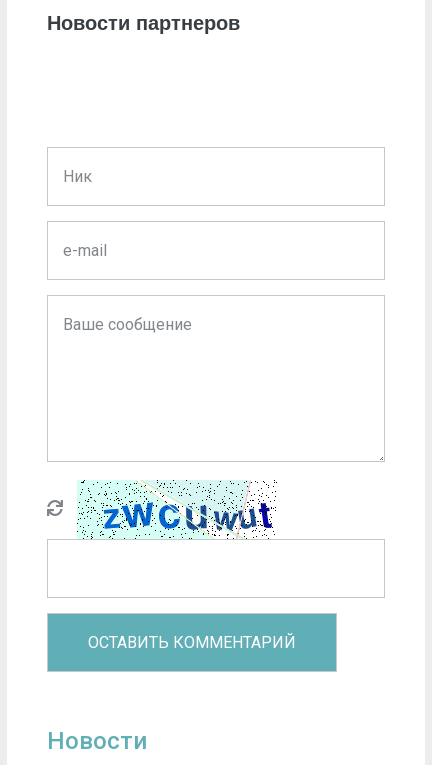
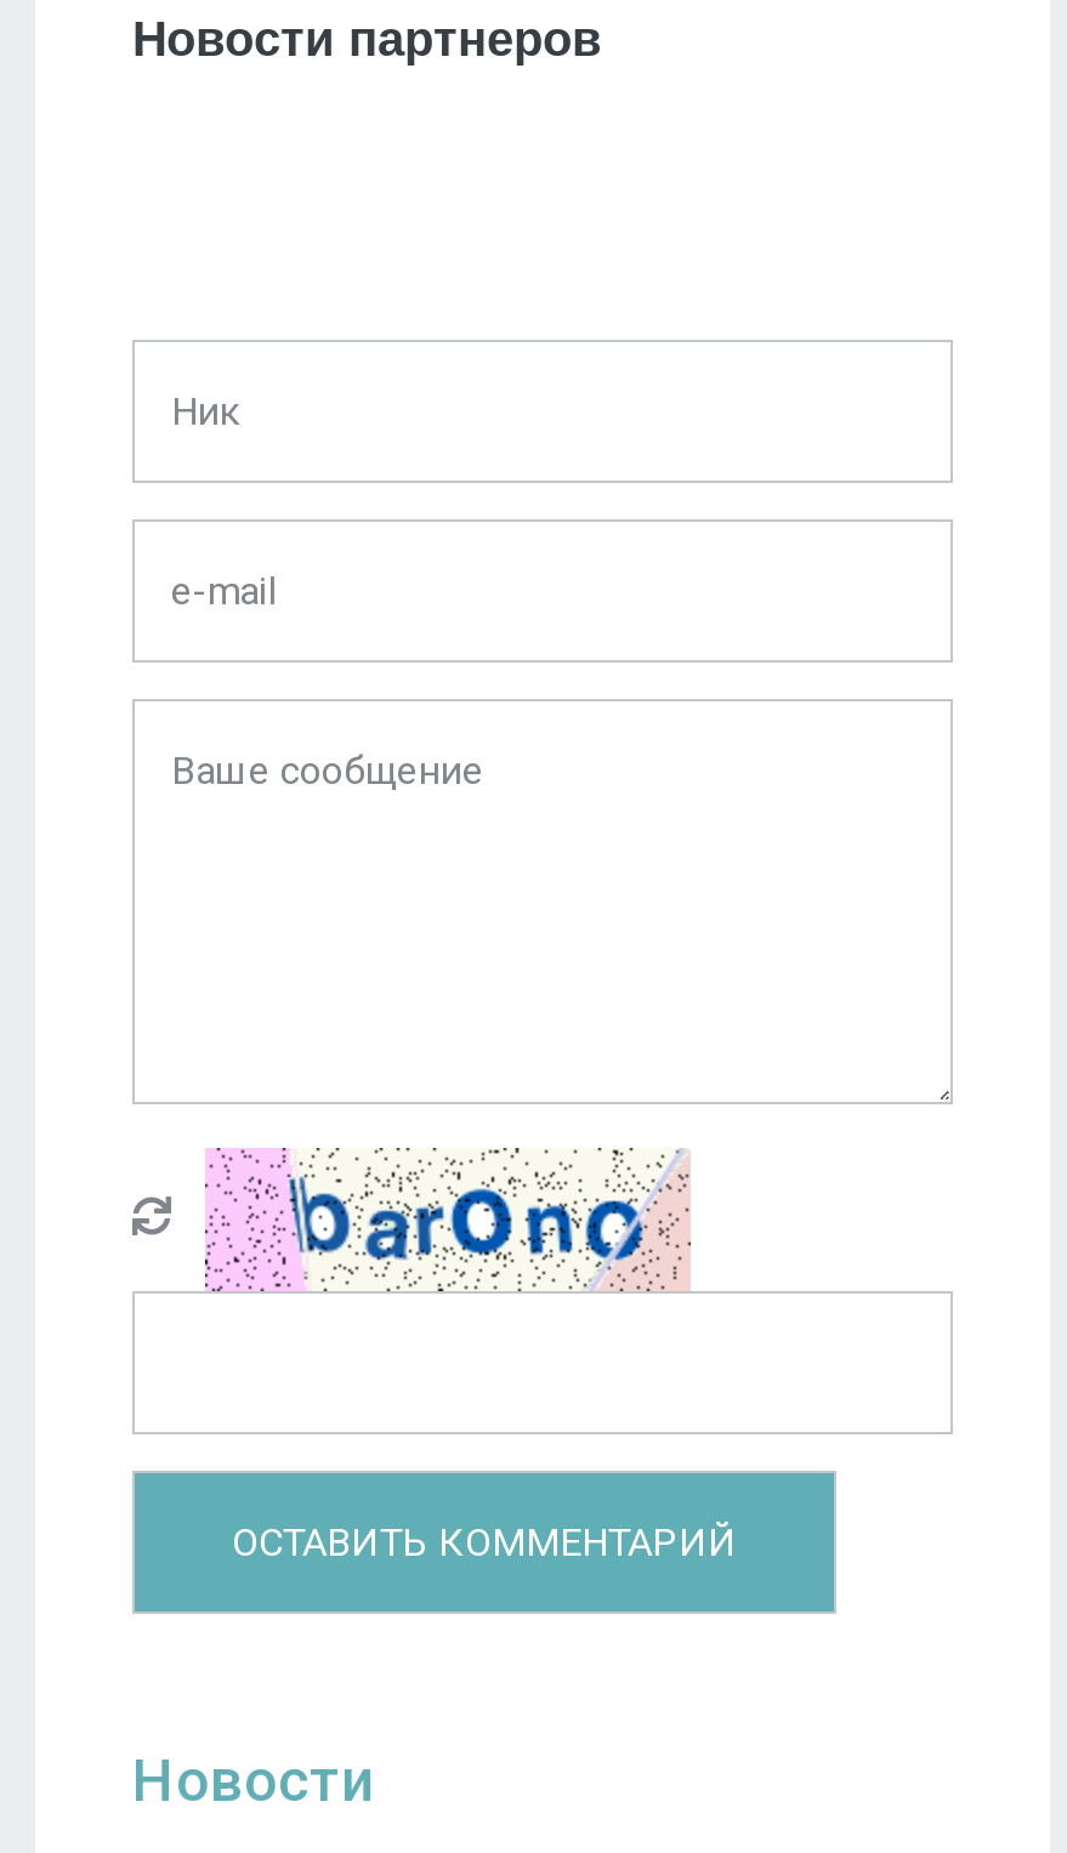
[76,479,277,540] [image] -> [203,1146,693,1294] [image]

